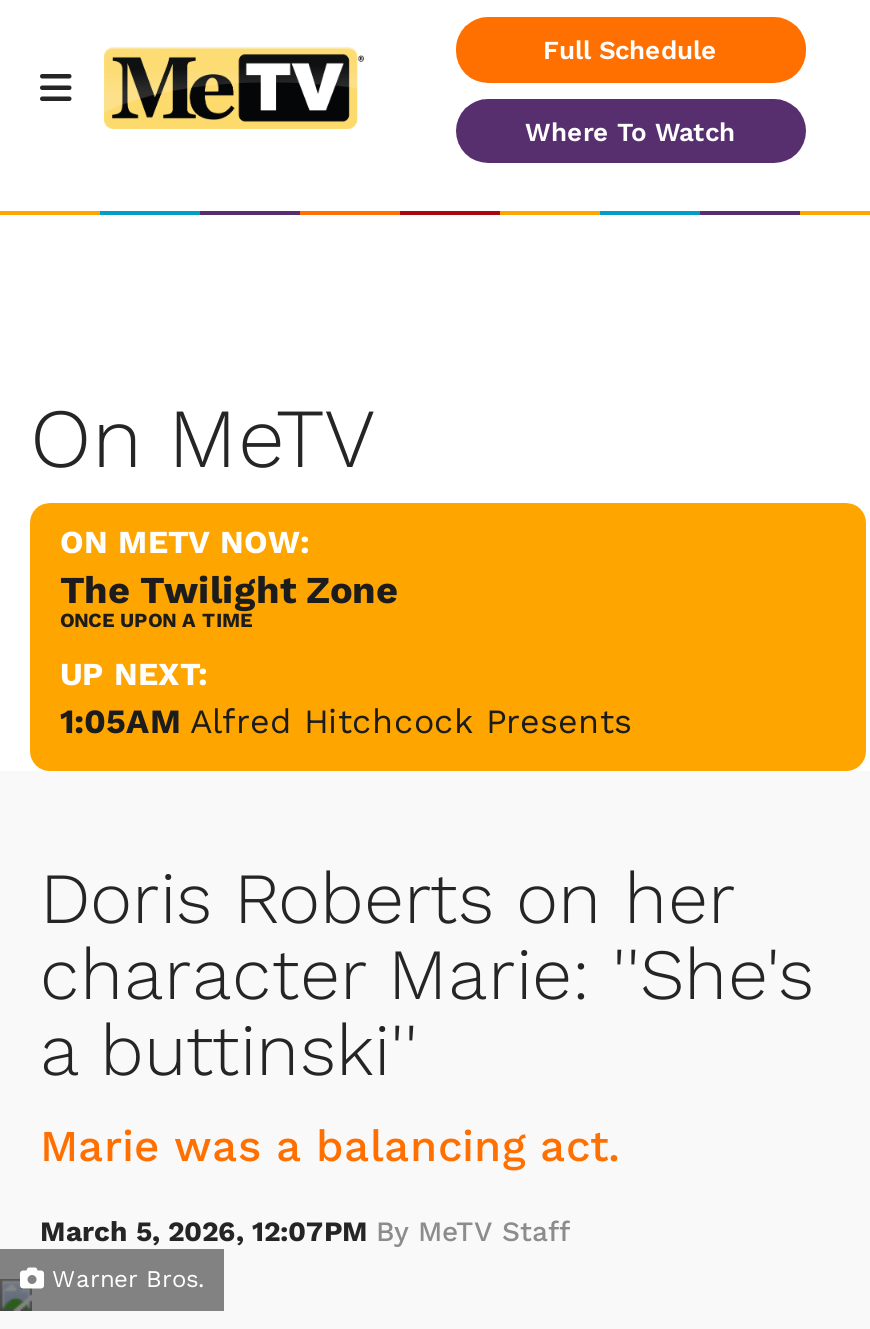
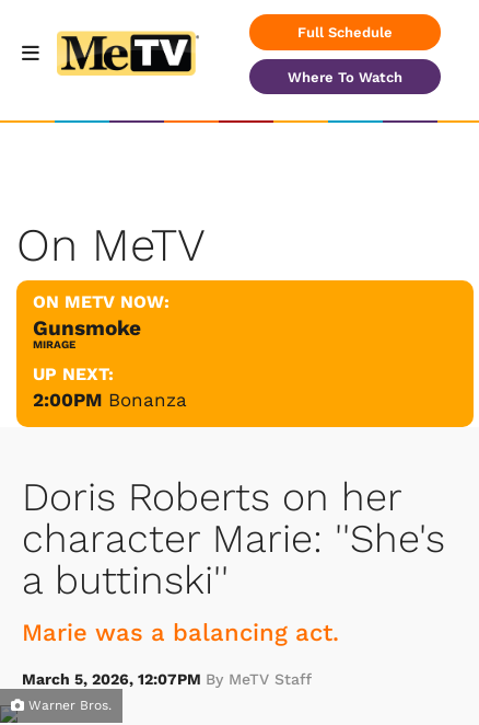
[60,566,398,630] The Twilight Zone | ONCE UPON A TIME -> [33,315,141,350] Gunsmoke | MIRAGE
[60,700,632,740] 1:05AM Alfred Hitchcock Presents -> [33,388,187,410] 2:00PM Bonanza

